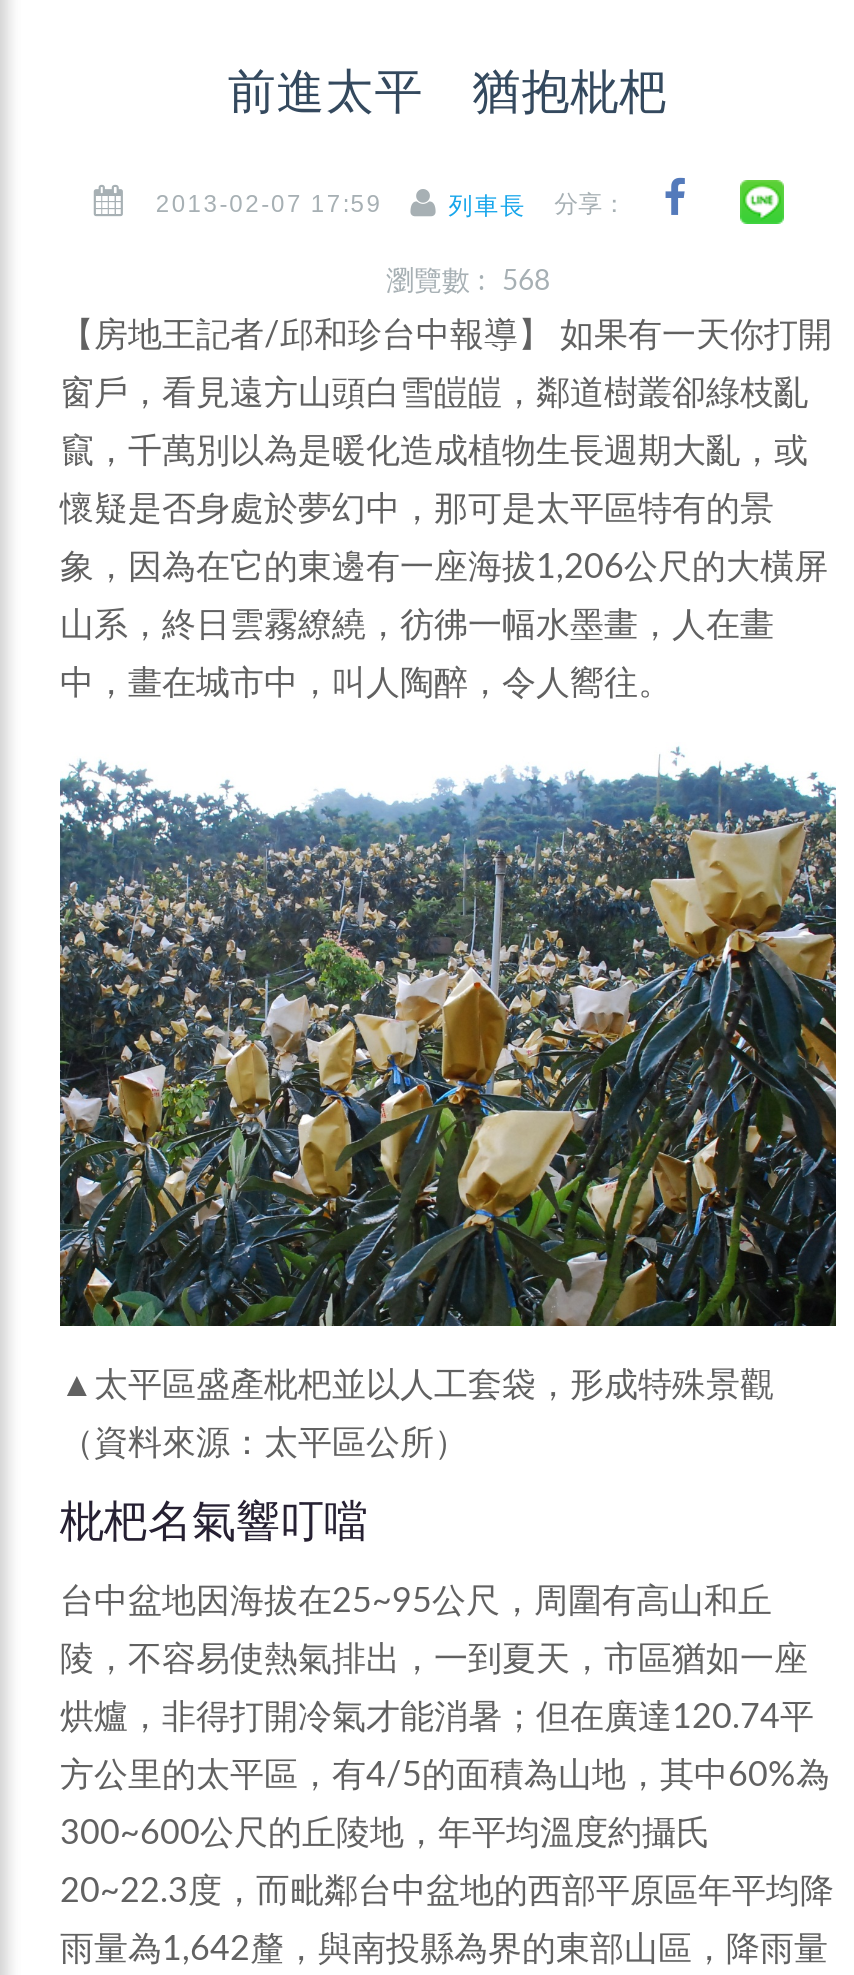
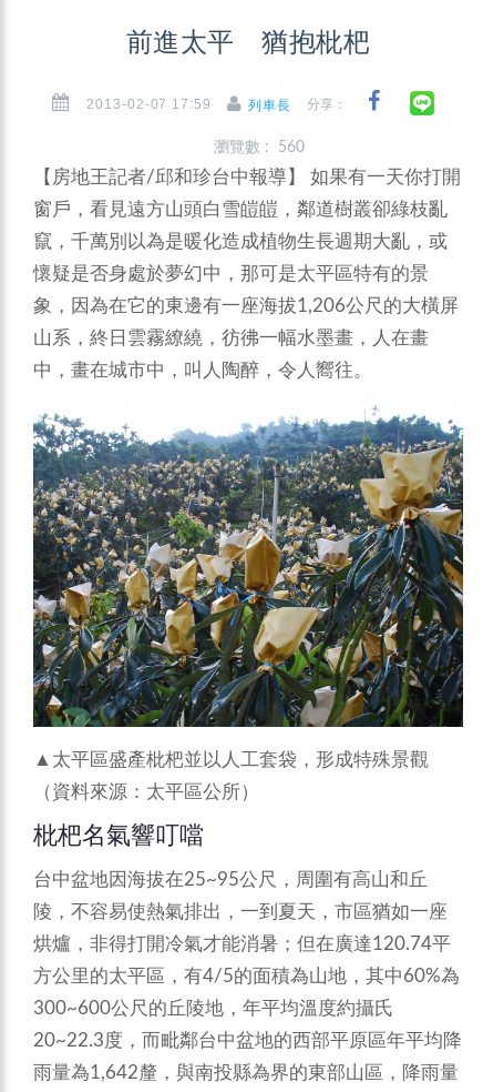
[386,269,550,297] 瀏覽數 : 568 -> [214,140,305,156] 瀏覽數 : 560

